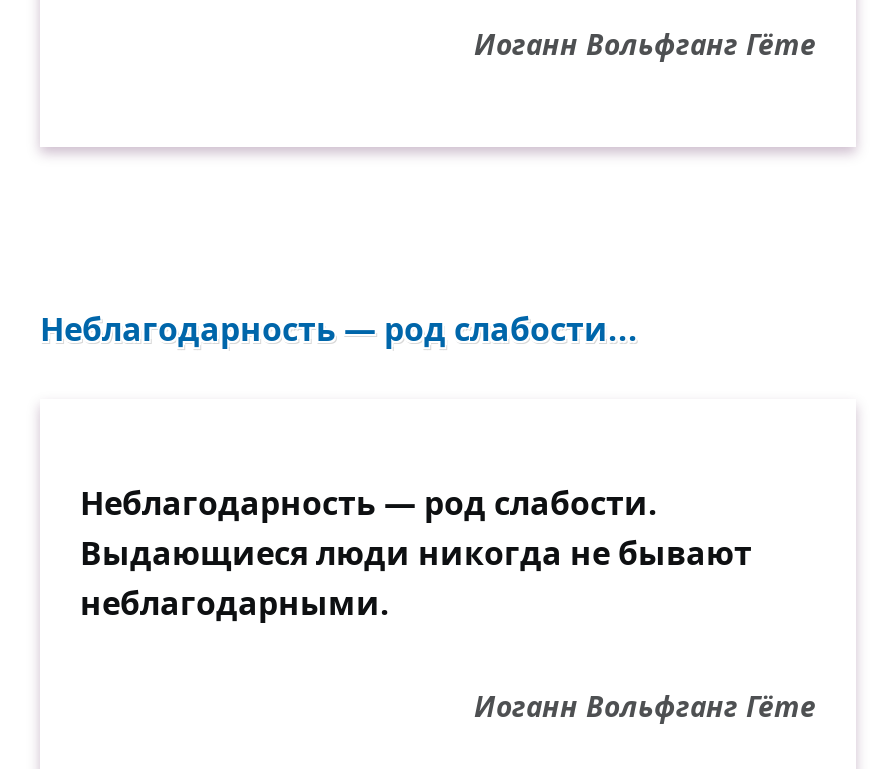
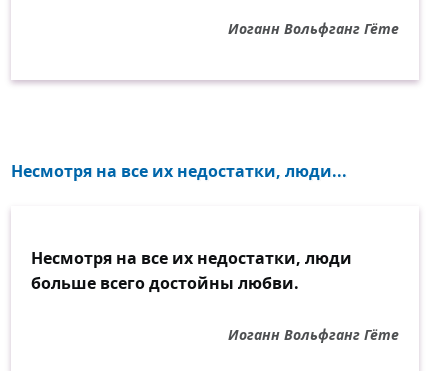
[40,307,638,351] Неблагодарность — род слабости... -> [11,160,347,182] Несмотря на все их недостатки, люди...
[80,481,752,625] Неблагодарность — род слабости. | Выдающиеся люди никогда не бывают | неблагодарными. -> [31,247,352,294] Несмотря на все их недостатки, люди | больше всего достойны любви.

